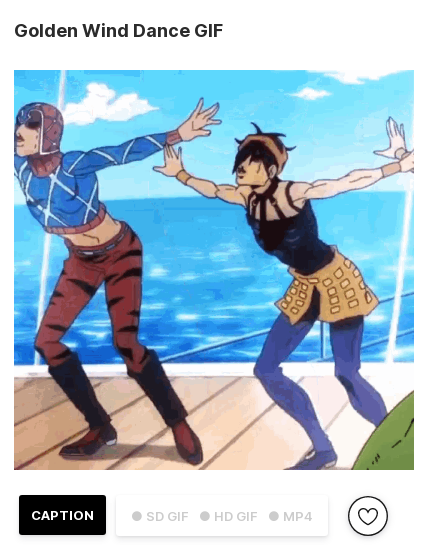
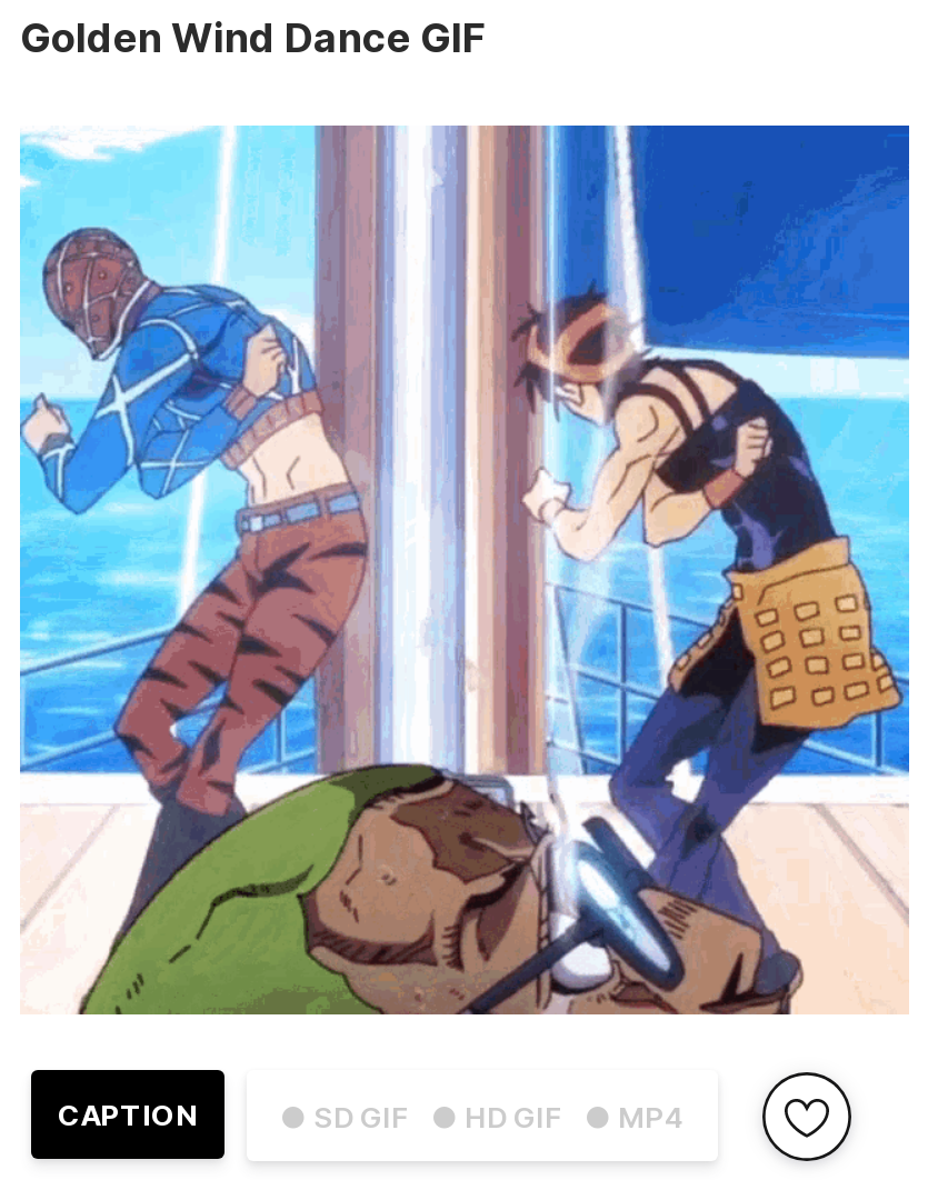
[13,69,415,471] [image] -> [20,123,911,1017] [image]

